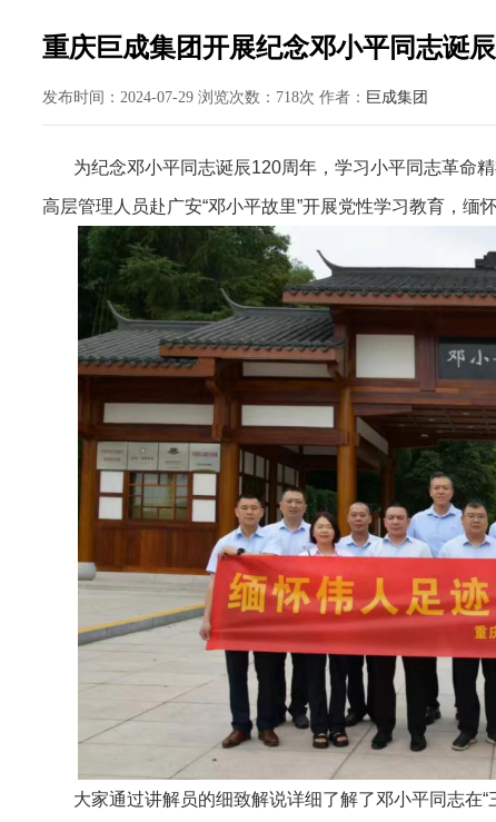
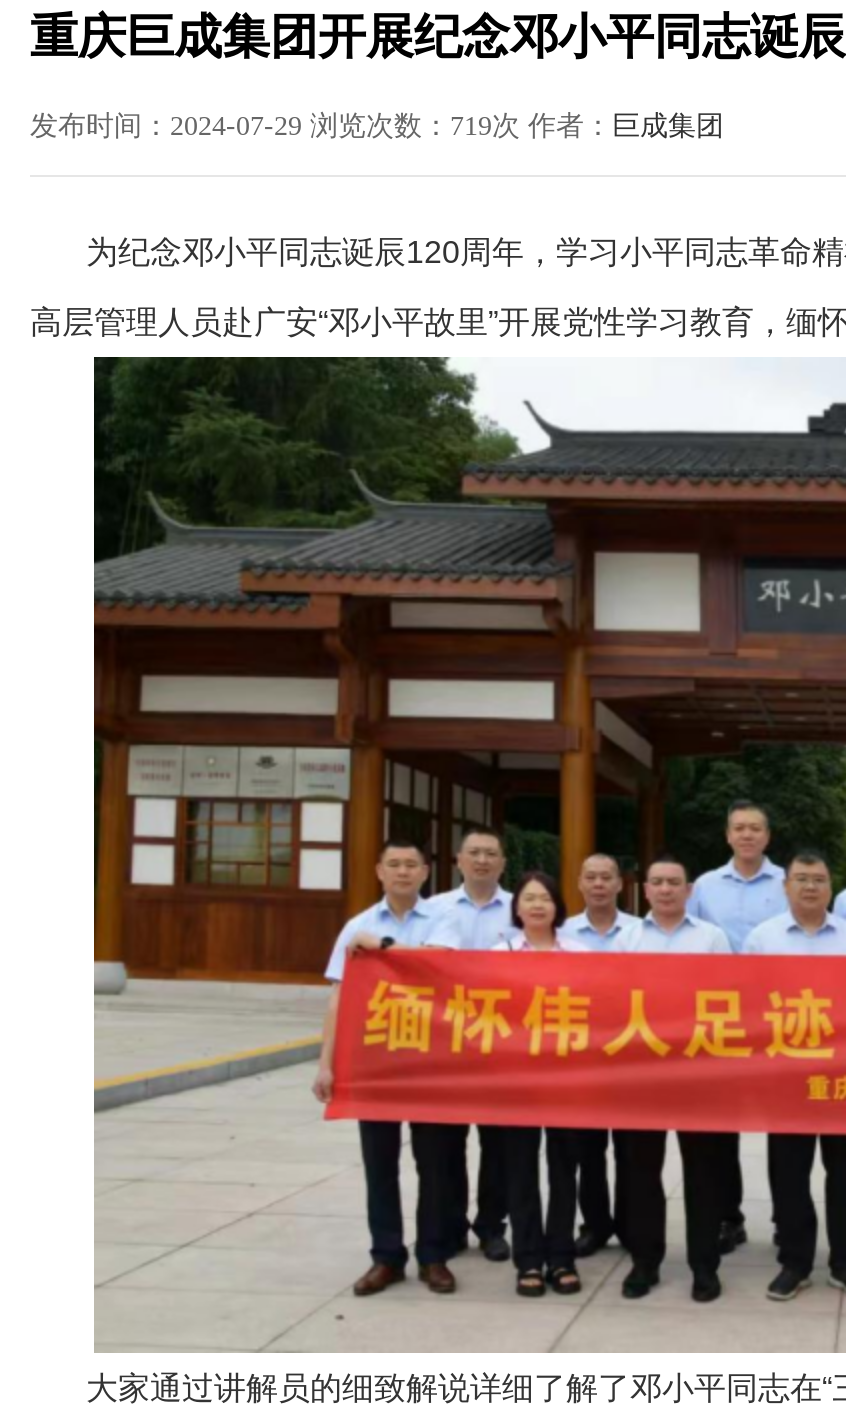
[42,89,428,106] 发布时间：2024-07-29 浏览次数：718次 作者：巨成集团 -> [30,111,724,141] 发布时间：2024-07-29 浏览次数：719次 作者：巨成集团

